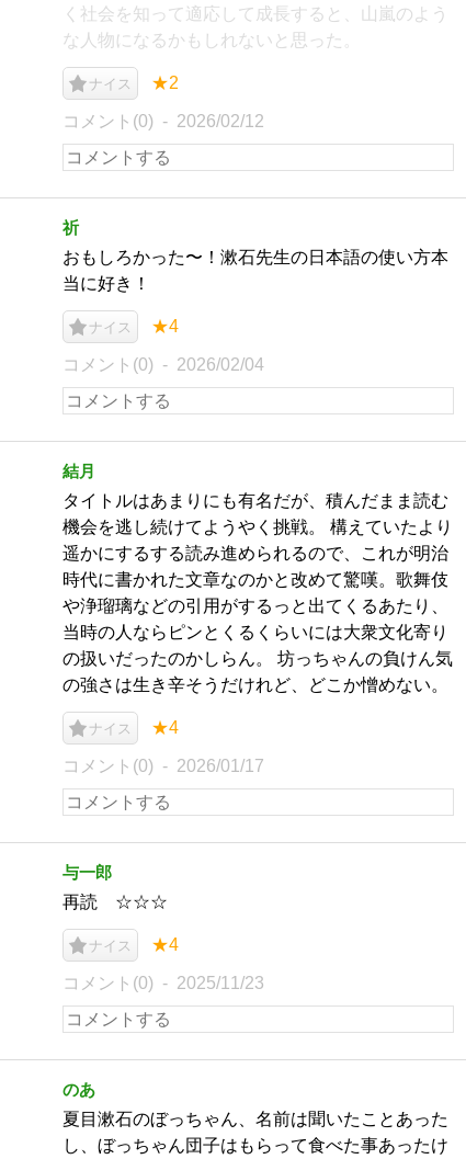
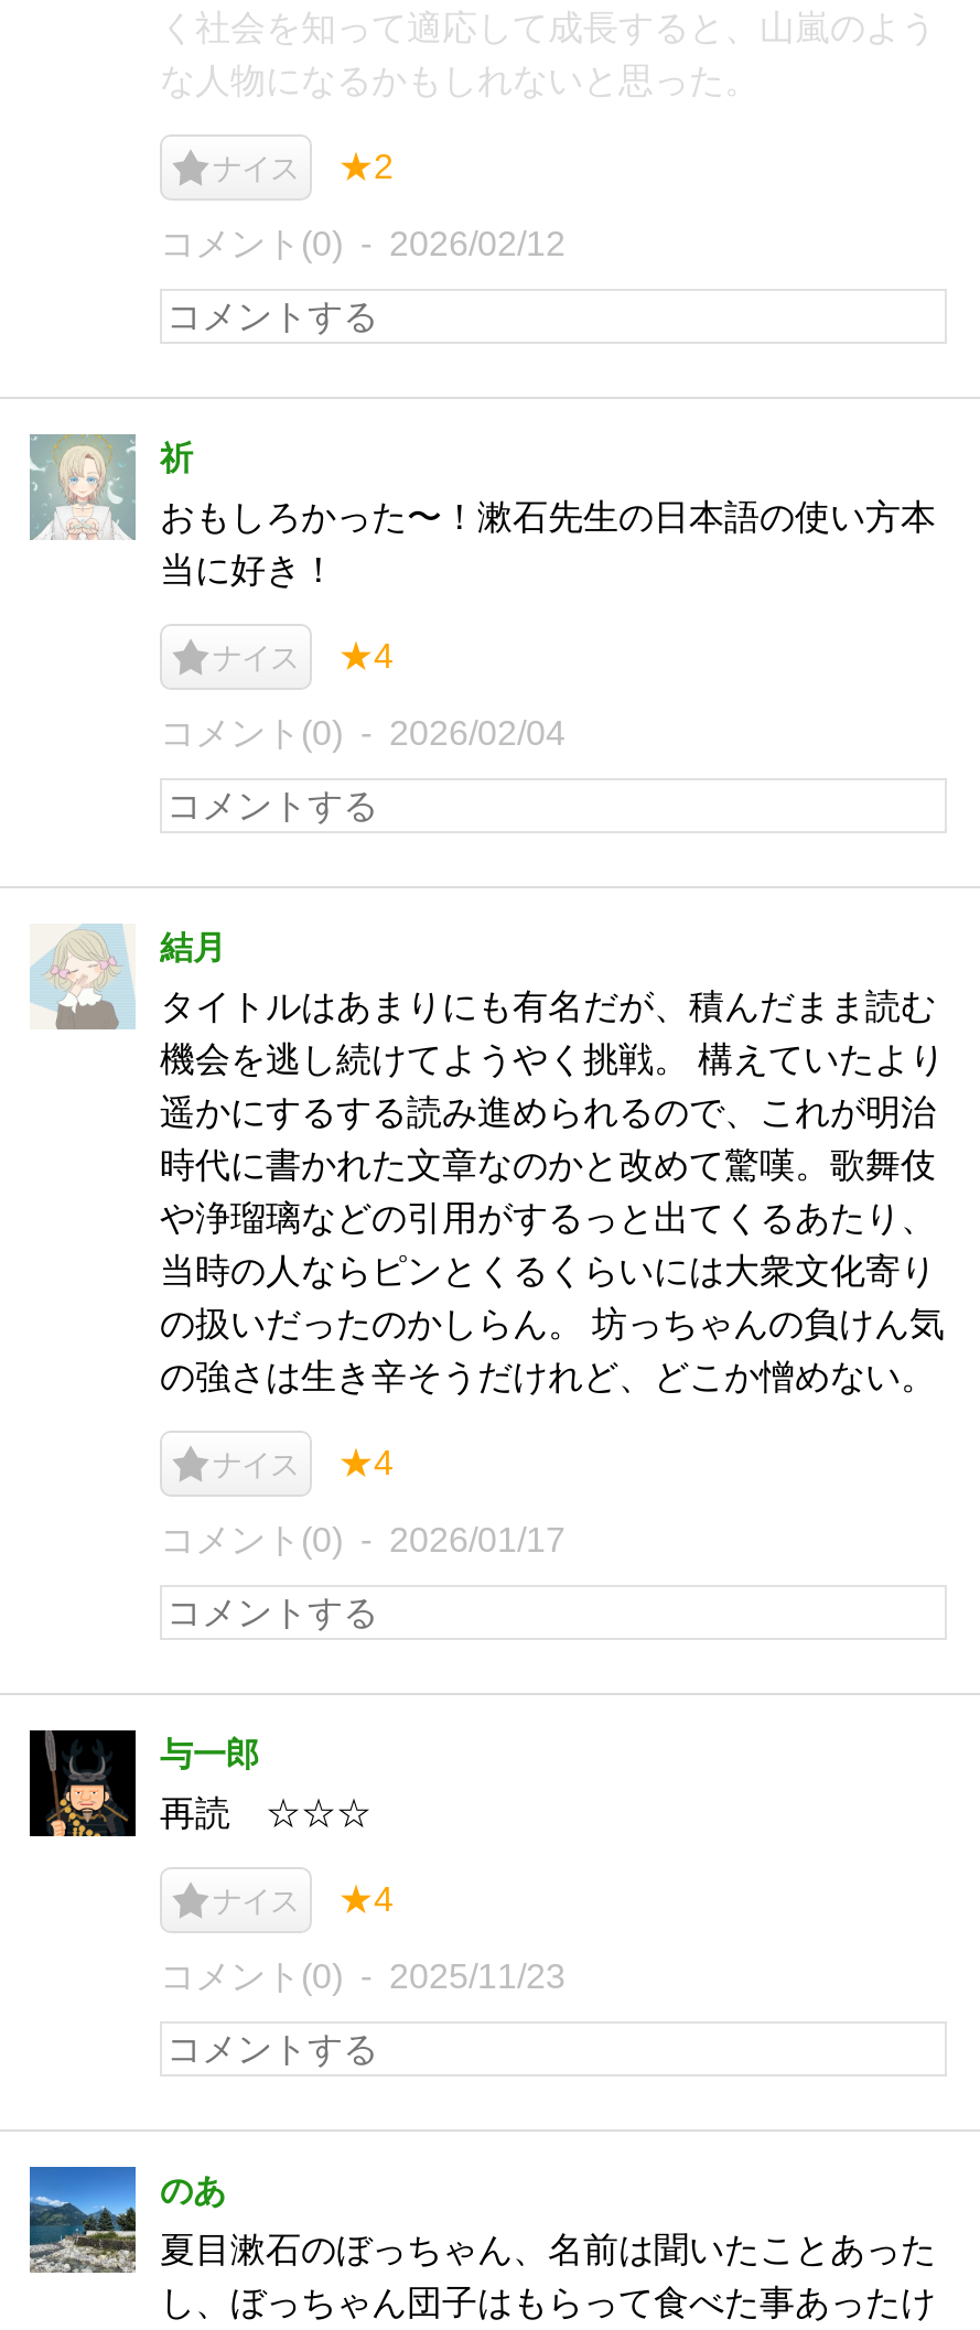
none -> [28,432,138,542] [image]
none -> [30,924,136,1032] [image]
none -> [28,1728,138,1838] [image]
none -> [28,2165,138,2275] [image]

